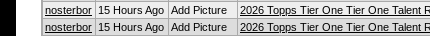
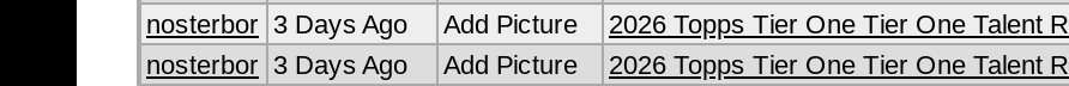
[45,4,227,16] nosterbor 15 Hours Ago Add Picture -> [146,10,578,38] nosterbor 3 Days Ago | Add Picture
[45,21,227,33] nosterbor 15 Hours Ago Add Picture -> [146,50,578,79] nosterbor 3 Days Ago | Add Picture

